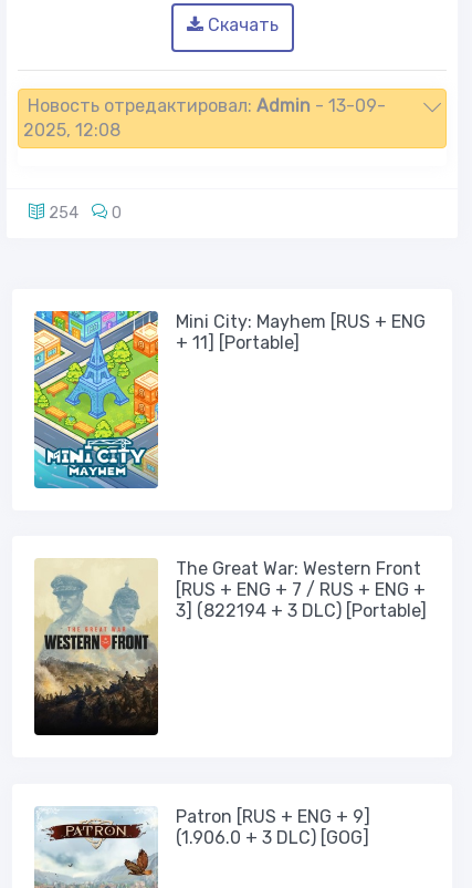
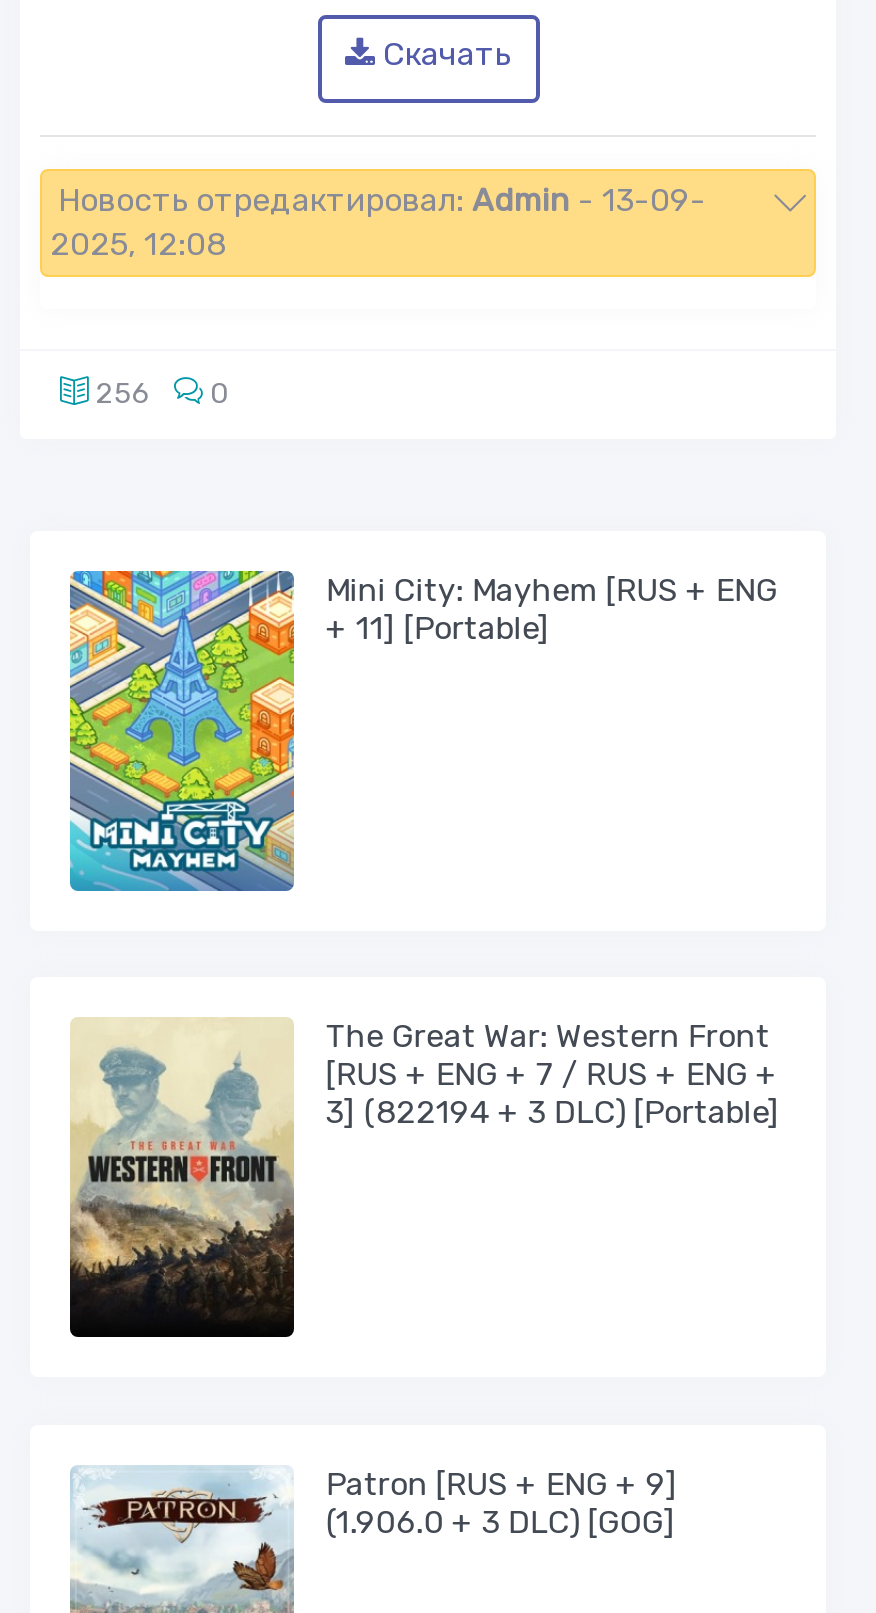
[44,204,122,223] 254 0 -> [88,377,228,411] 256 0

